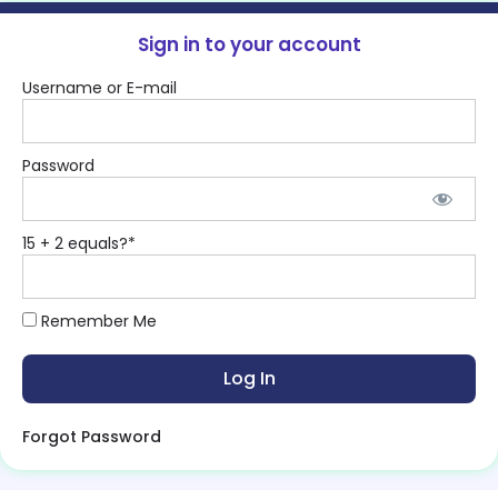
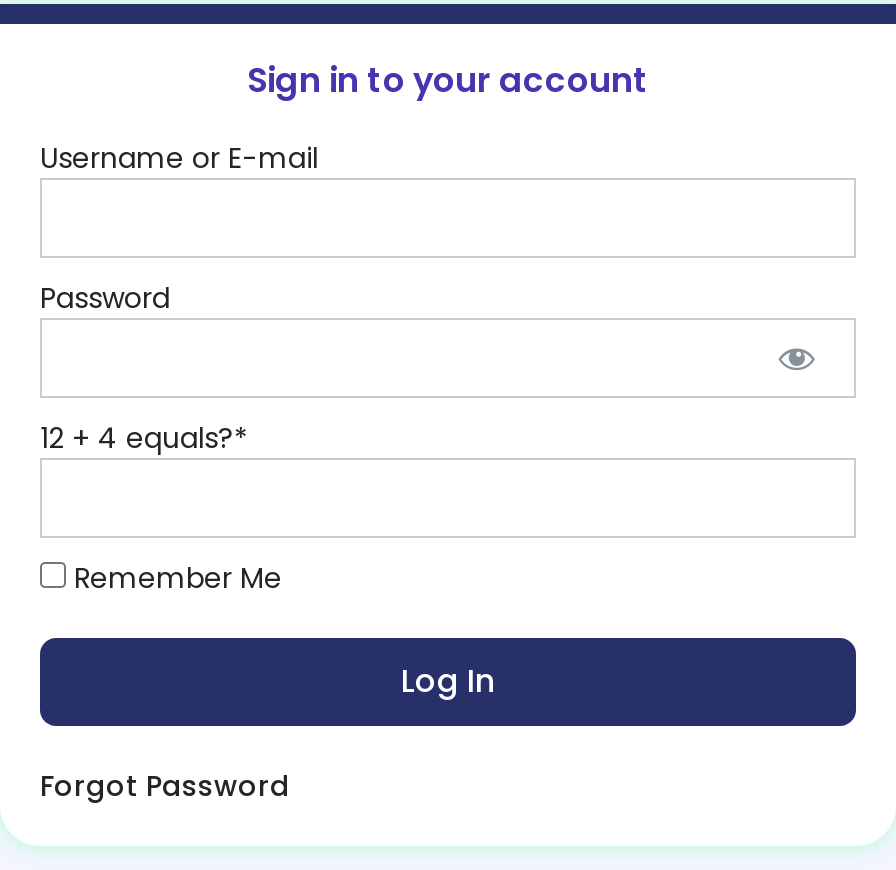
[22,232,136,254] 15 + 2 equals?* -> [40,418,248,458] 12 + 4 equals?*

